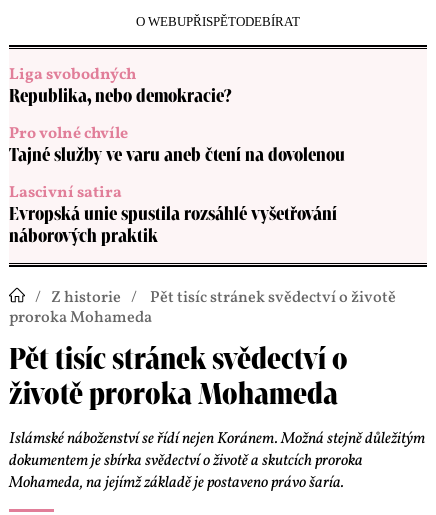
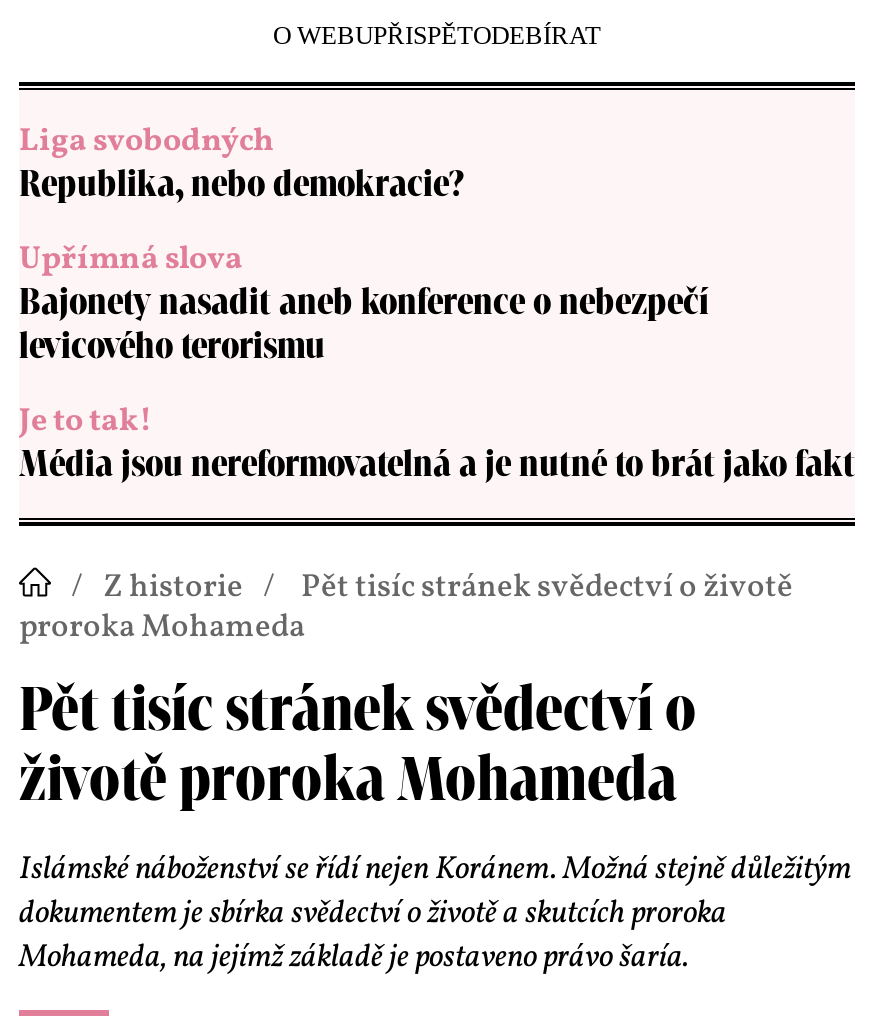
[9,122,345,164] Pro volné chvíle | Tajné služby ve varu aneb čtení na dovolenou -> [19,237,709,365] Upřímná slova | Bajonety nasadit aneb konference o nebezpečí | levicového terorismu
[9,181,337,245] Lascivní satira | Evropská unie spustila rozsáhlé vyšetřování | náborových praktik -> [19,399,855,483] Je to tak! | Média jsou nereformovatelná a je nutné to brát jako fakt

